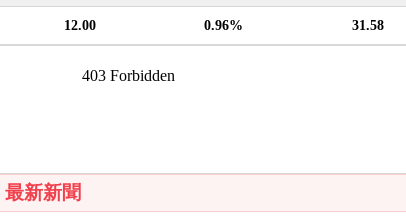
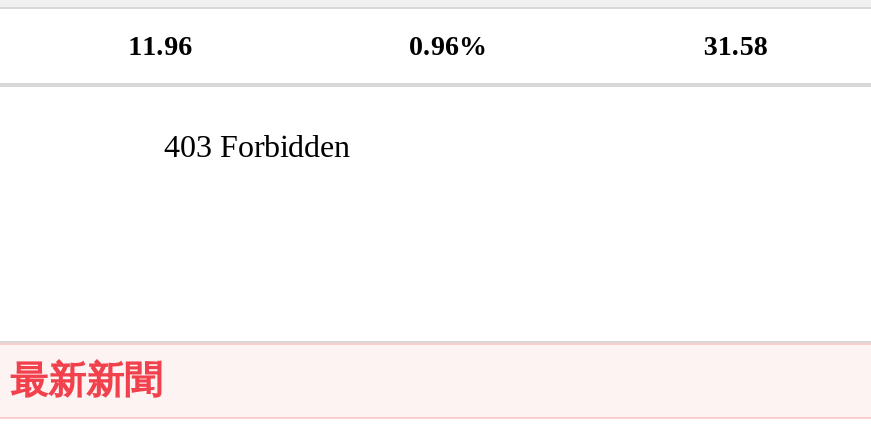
[64,17,96,33] 12.00 -> [128,29,192,61] 11.96

